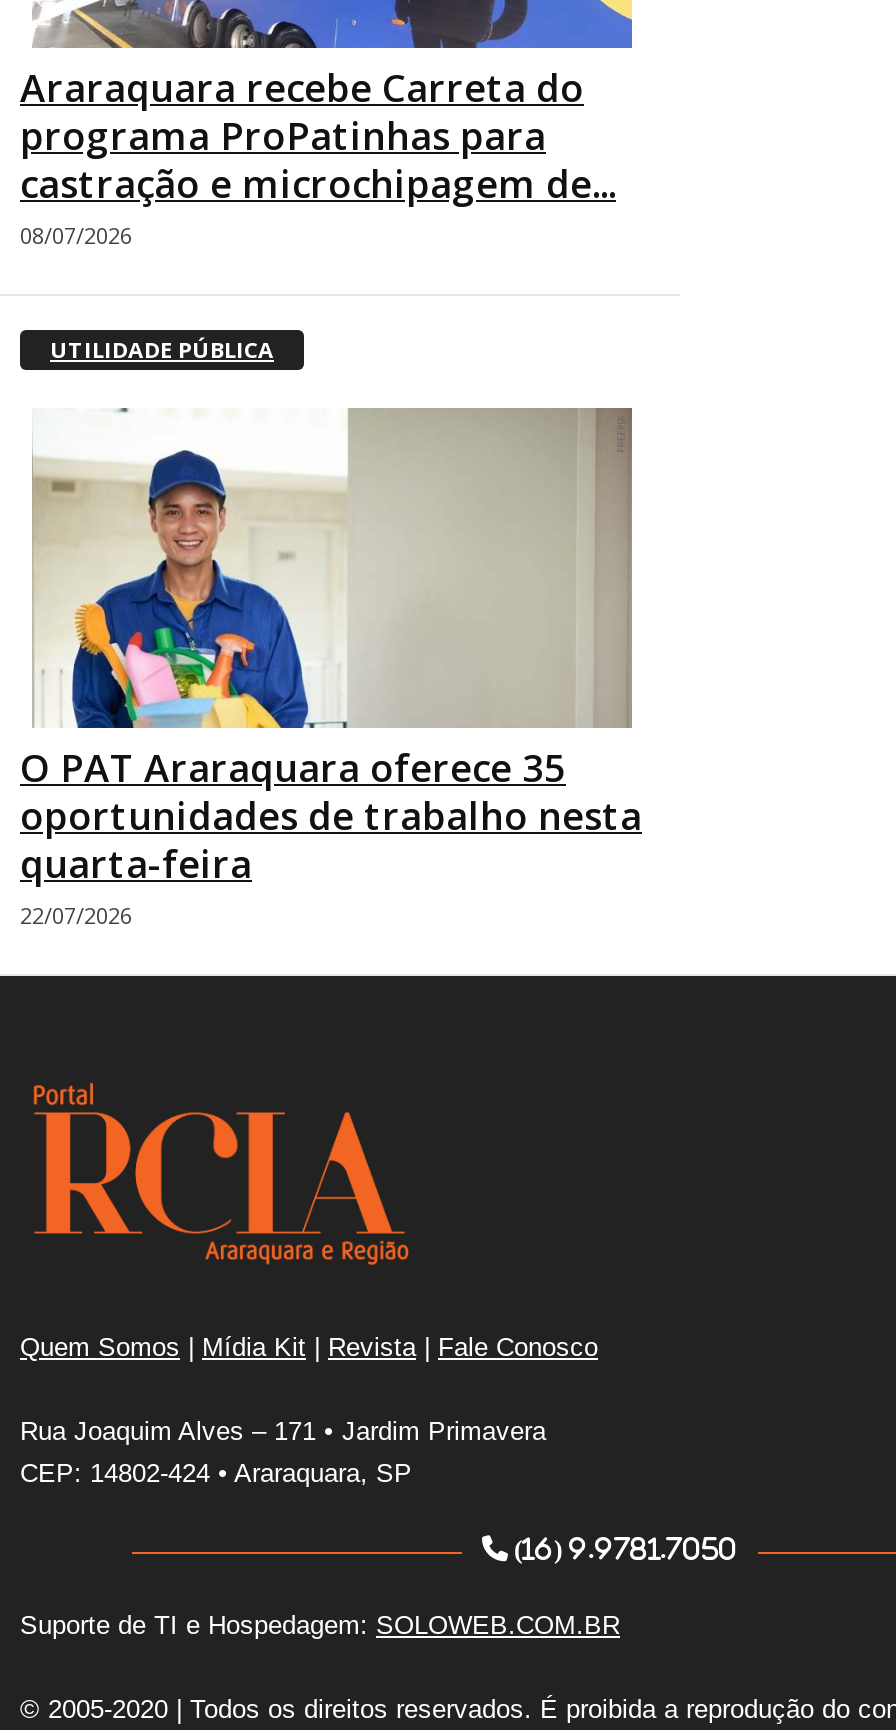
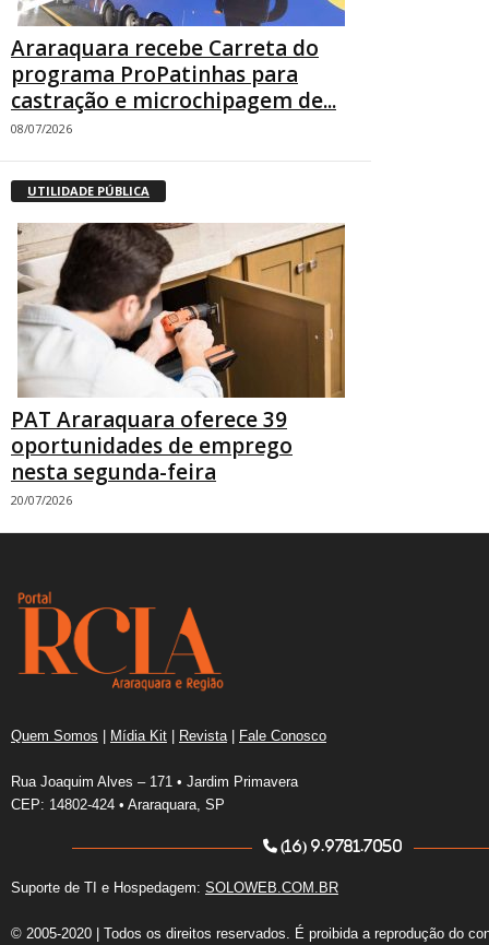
[20,408,642,930] [image] | O PAT Araraquara oferece 35 | oportunidades de trabalho nesta | quarta-feira | 22/07/2026 -> [11,222,345,508] [image] | PAT Araraquara oferece 39 | oportunidades de emprego | nesta segunda-feira | 20/07/2026

